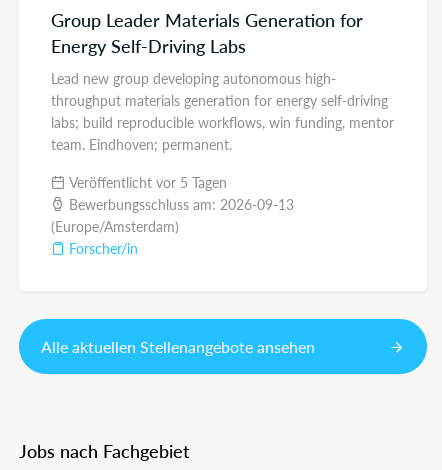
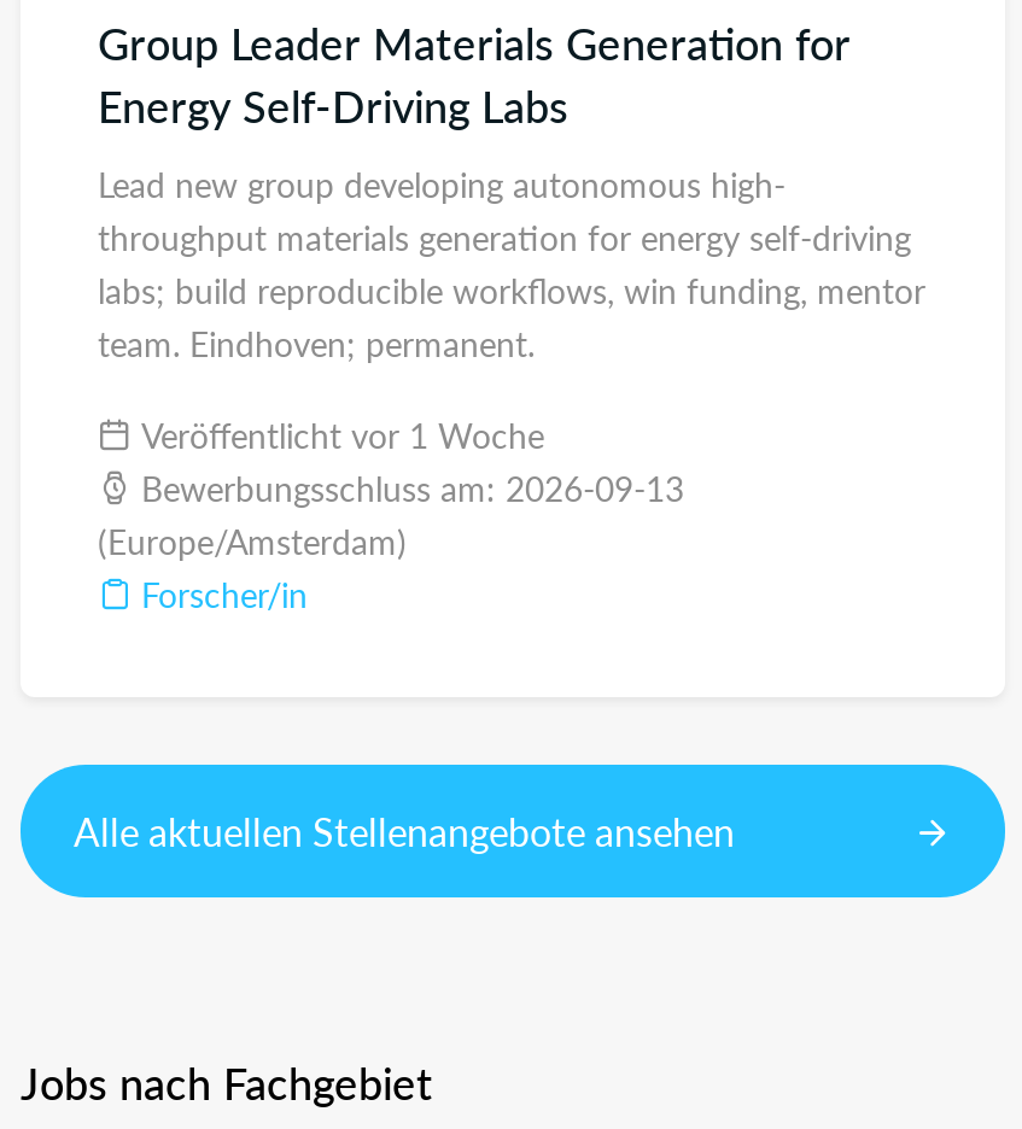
[65,172,227,192] Veröffentlicht vor 5 Tagen -> [132,411,544,459] Veröffentlicht vor 1 Woche

